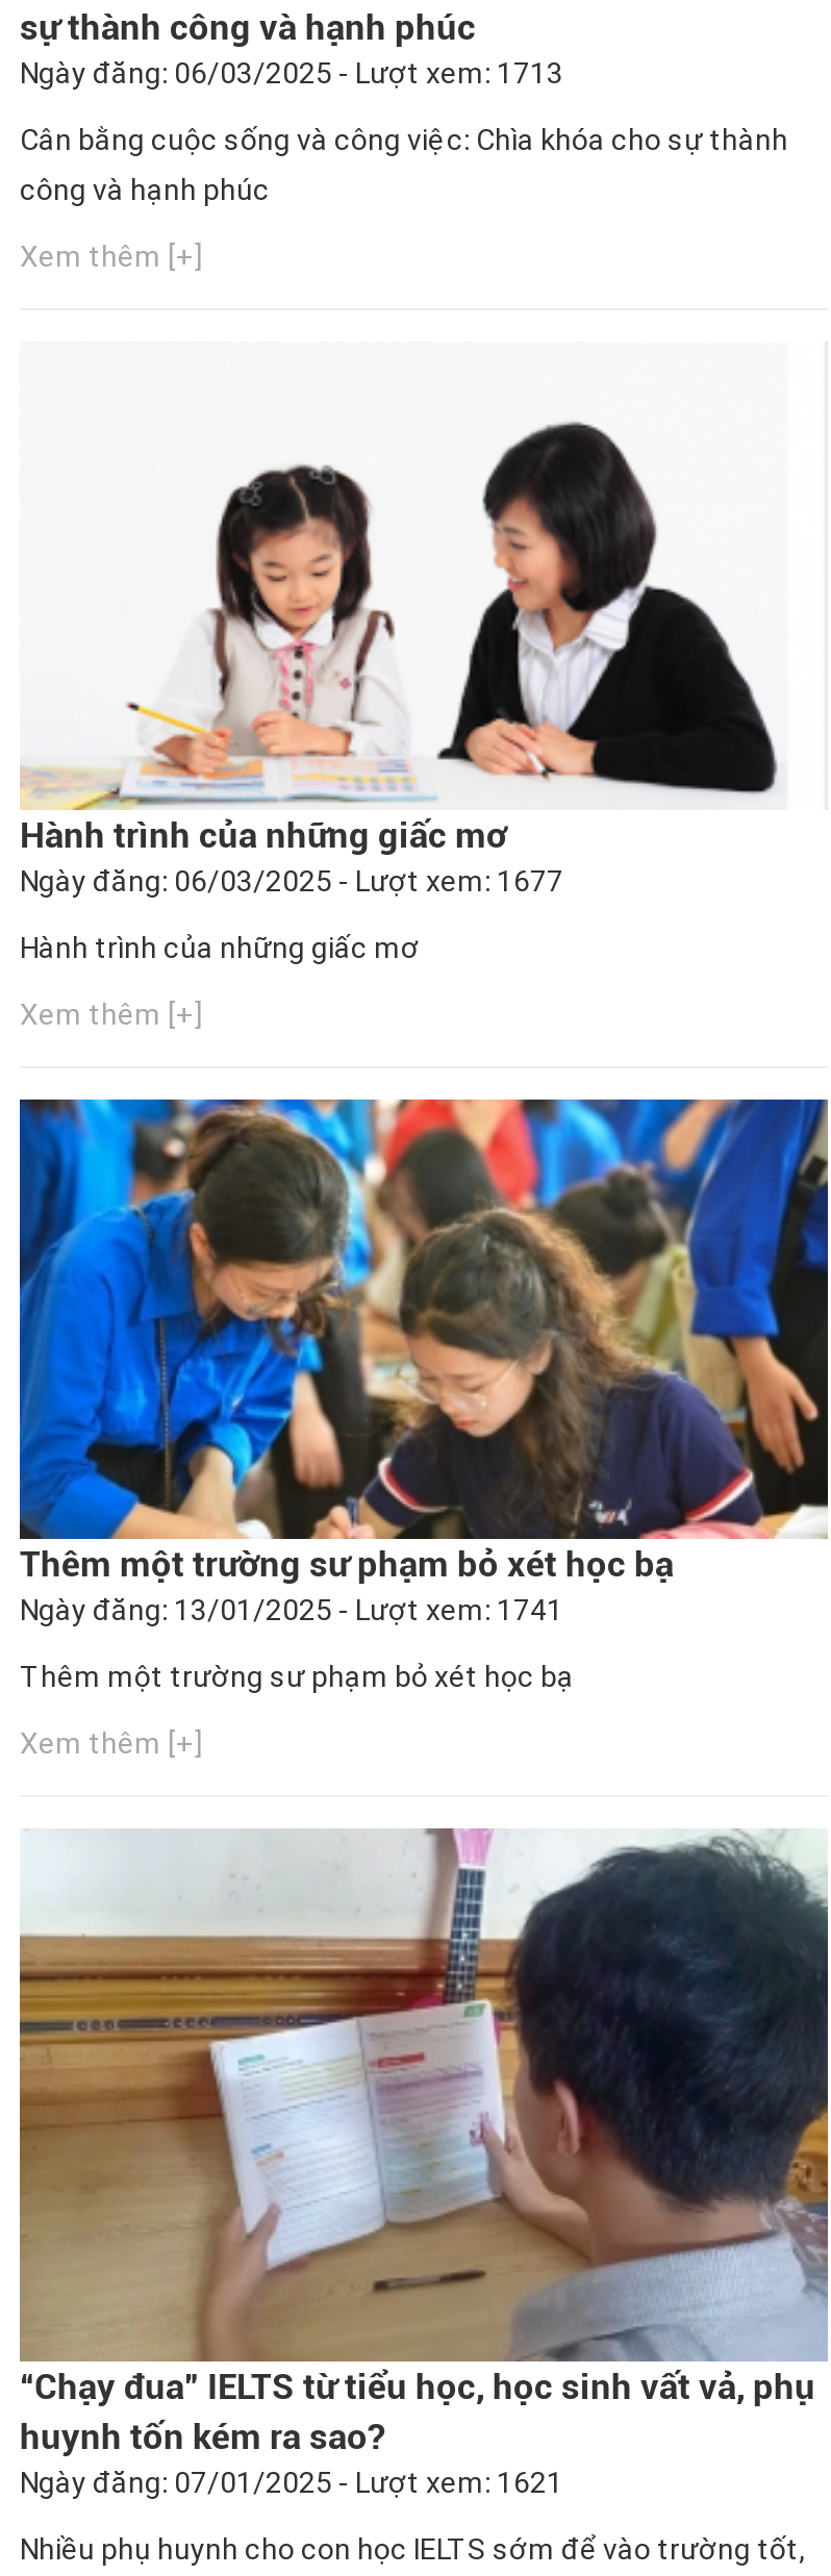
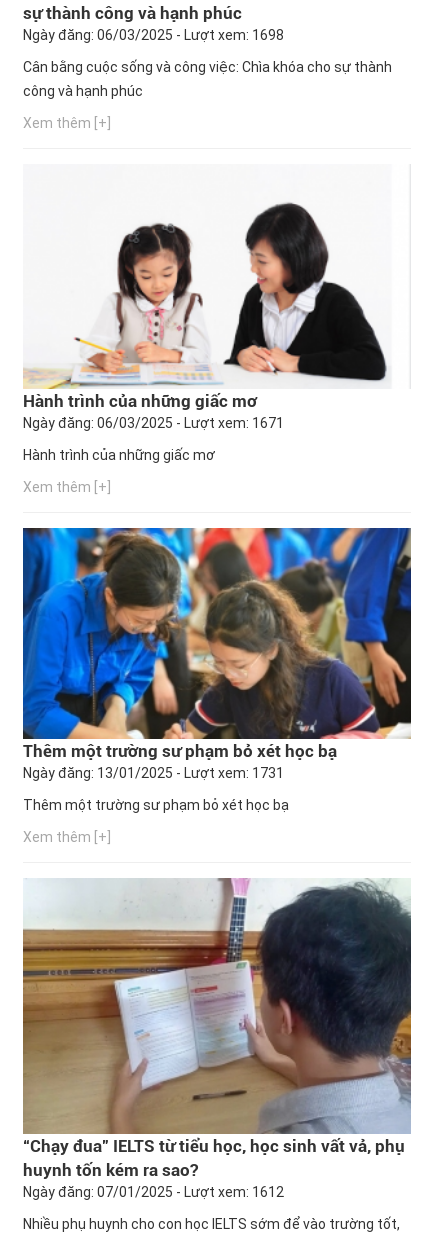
[20,56,563,90] Ngày đăng: 06/03/2025 - Lượt xem: 1713 -> [23,27,284,43] Ngày đăng: 06/03/2025 - Lượt xem: 1698
[20,865,563,898] Ngày đăng: 06/03/2025 - Lượt xem: 1677 -> [23,415,284,431] Ngày đăng: 06/03/2025 - Lượt xem: 1671
[20,1593,563,1626] Ngày đăng: 13/01/2025 - Lượt xem: 1741 -> [23,765,284,781] Ngày đăng: 13/01/2025 - Lượt xem: 1731
[20,2466,563,2499] Ngày đăng: 07/01/2025 - Lượt xem: 1621 -> [23,1184,284,1200] Ngày đăng: 07/01/2025 - Lượt xem: 1612

